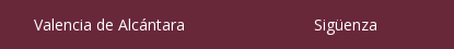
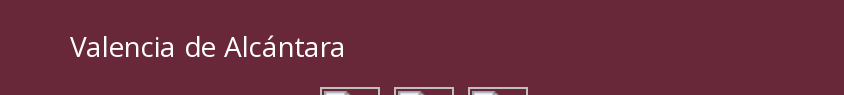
[314,14,377,35] Sigüenza -> none

